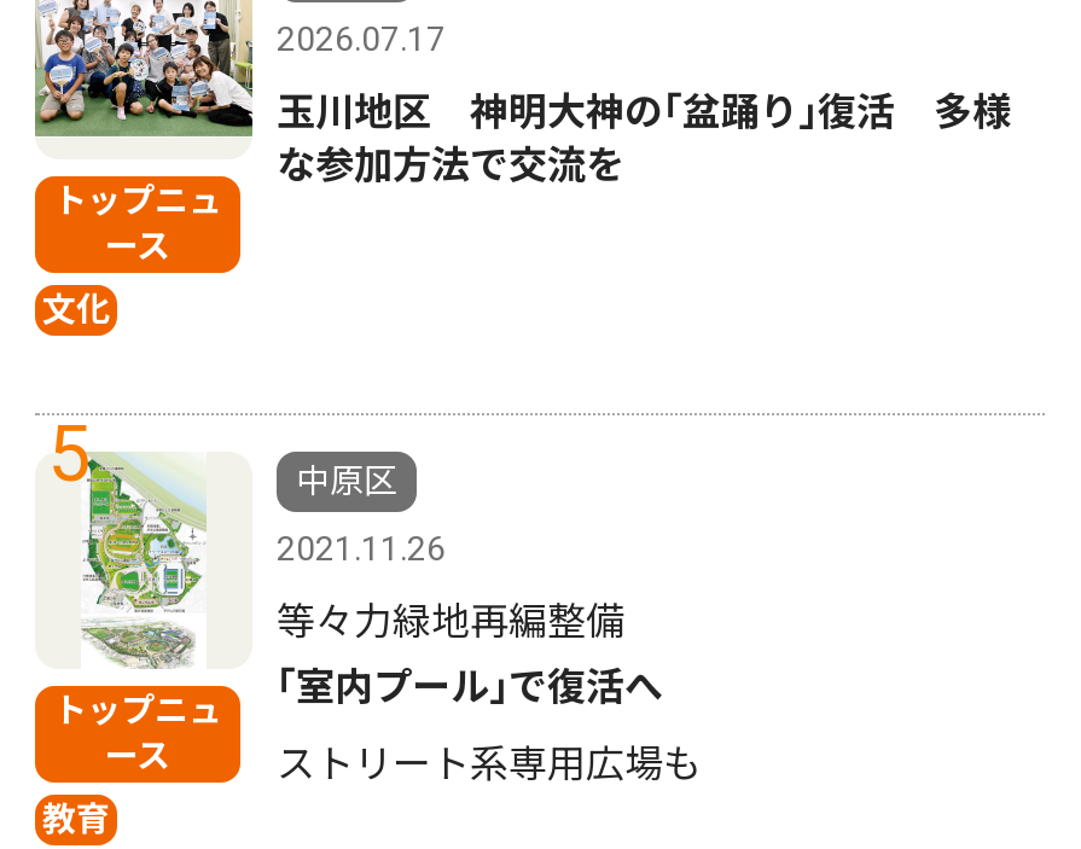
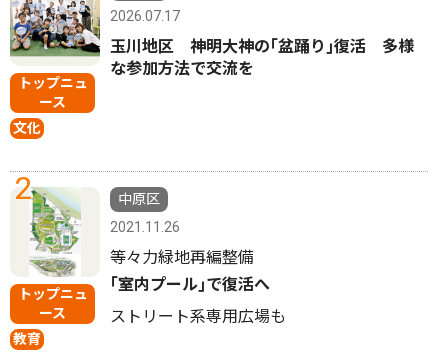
[47,408,91,499] 5 -> [15,169,33,207] 2

